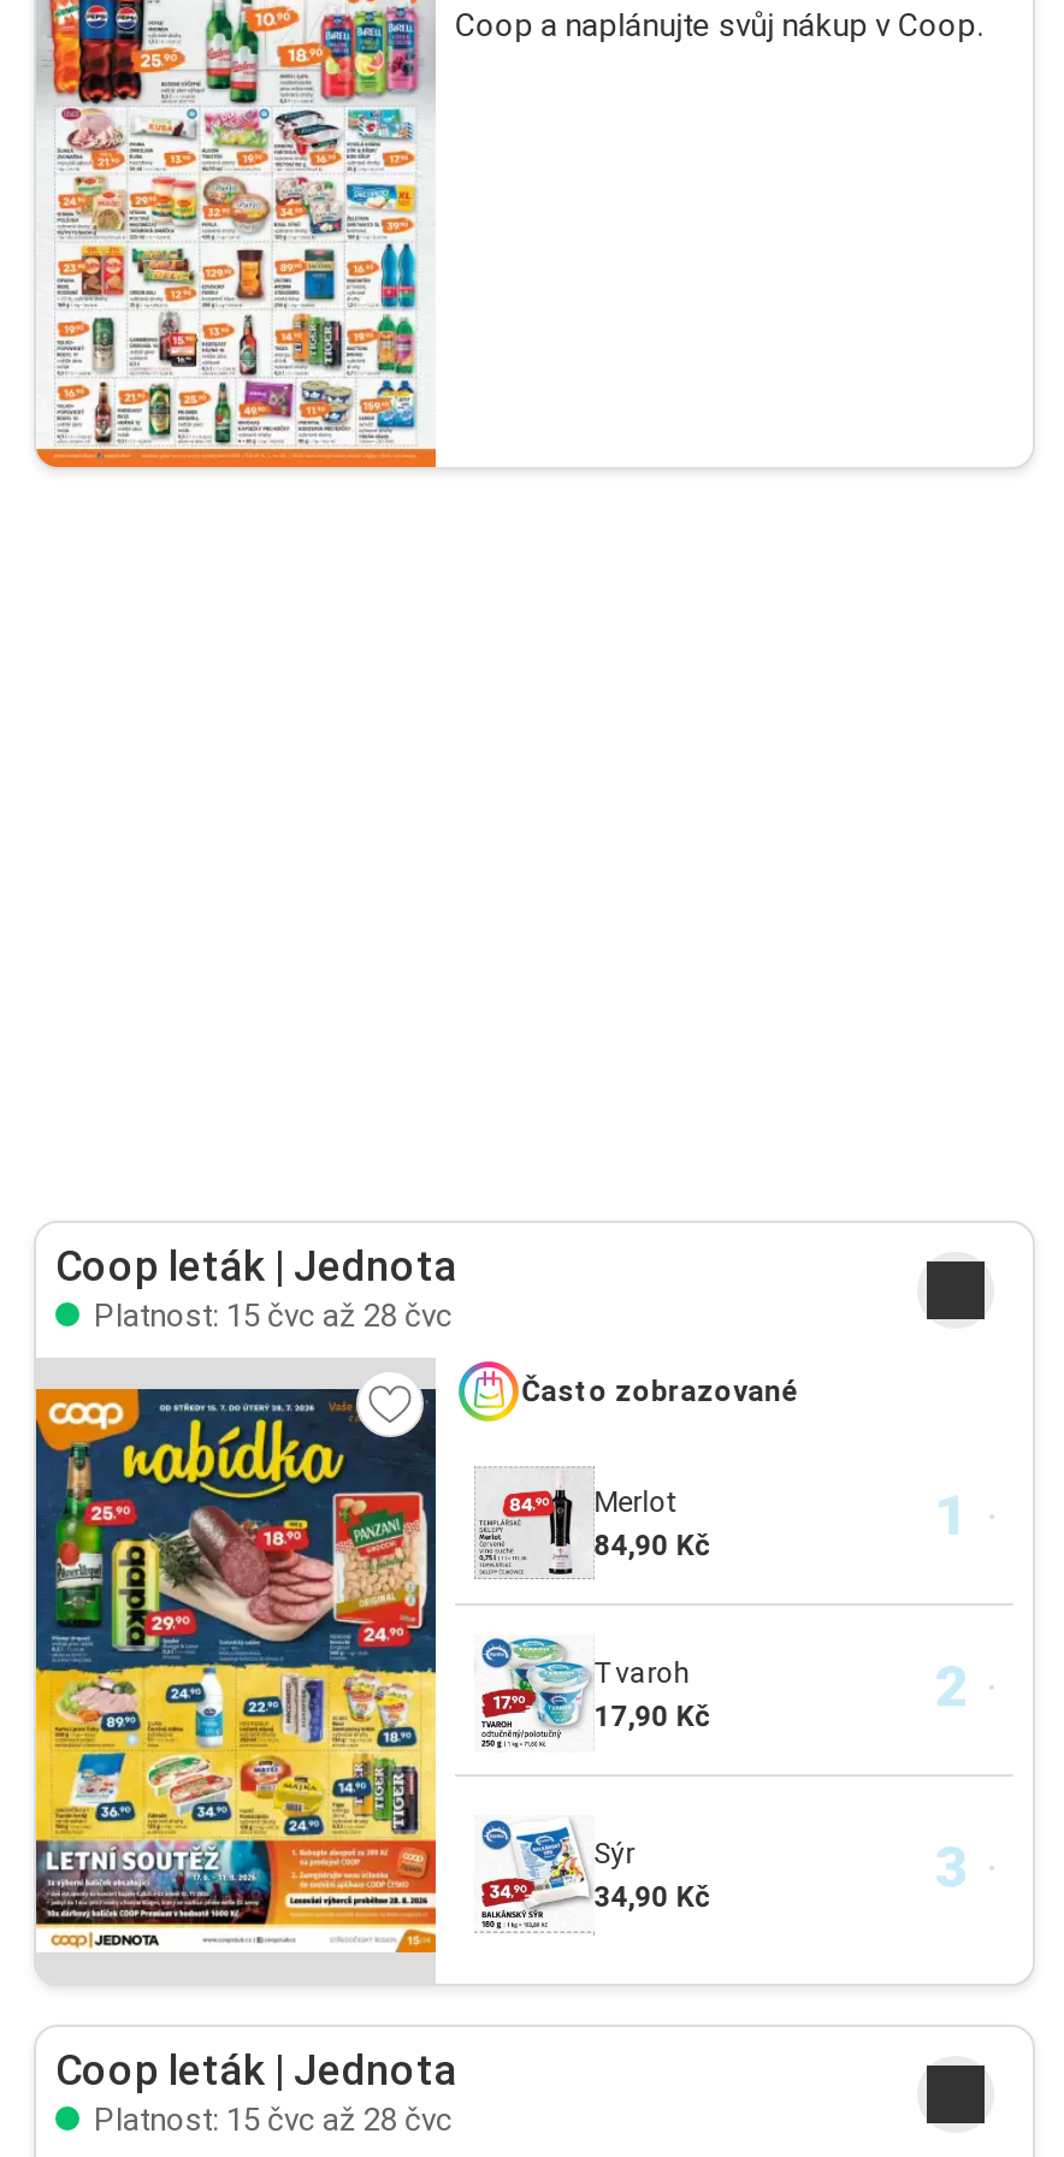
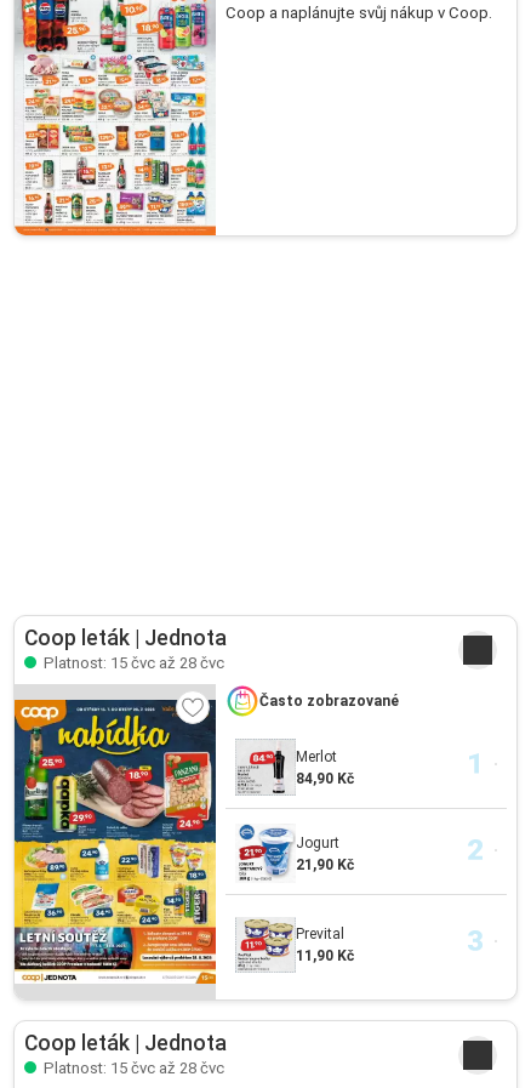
[481,1635,709,1738] [image] | Tvaroh | 17,90 Kč -> [239,825,354,876] [image] | Jogurt | 21,90 Kč
[479,1818,709,1926] [image] | Sýr | 34,90 Kč -> [238,917,354,965] [image] | Prevital | 11,90 Kč

